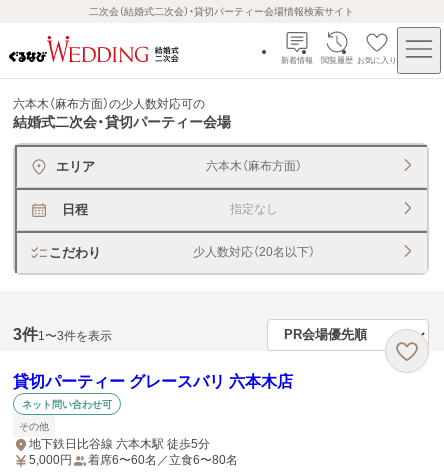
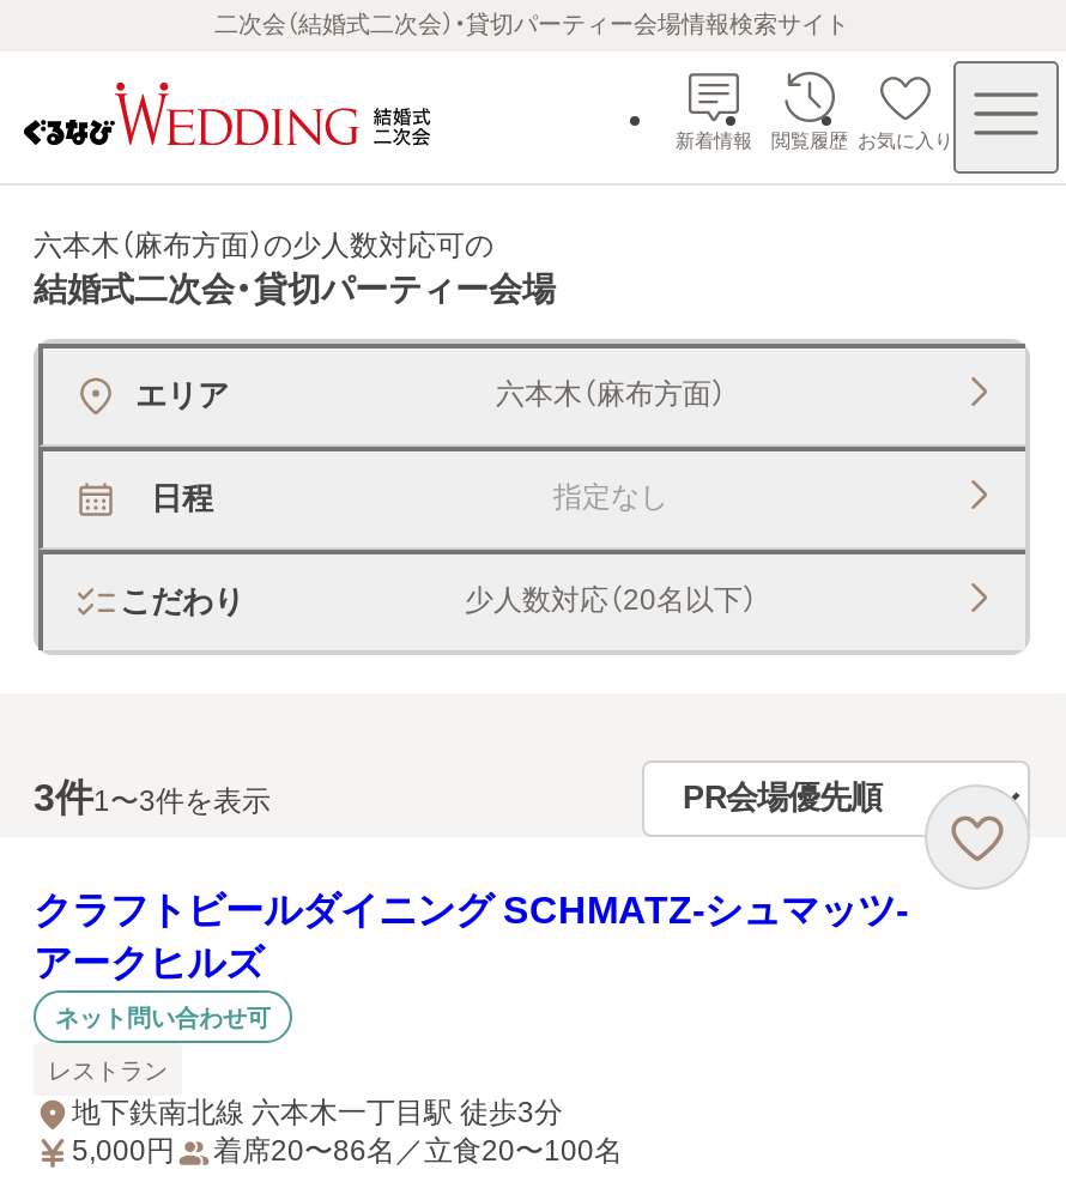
[13,373,293,390] 貸切パーティー グレースバリ 六本木店 -> [34,890,908,983] クラフトビールダイニング SCHMATZ‐シュマッツ‐ | アークヒルズ
[19,420,210,451] その他 | 地下鉄日比谷線 六本木駅 徒歩5分 -> [48,1056,563,1129] レストラン | 地下鉄南北線 六本木一丁目駅 徒歩3分
[88,453,238,467] 着席6〜60名／立食6〜80名 -> [213,1134,623,1168] 着席20〜86名／立食20〜100名

